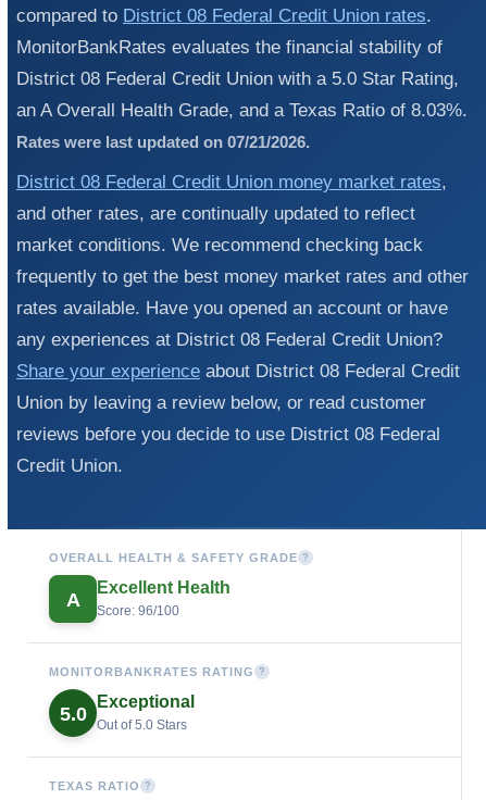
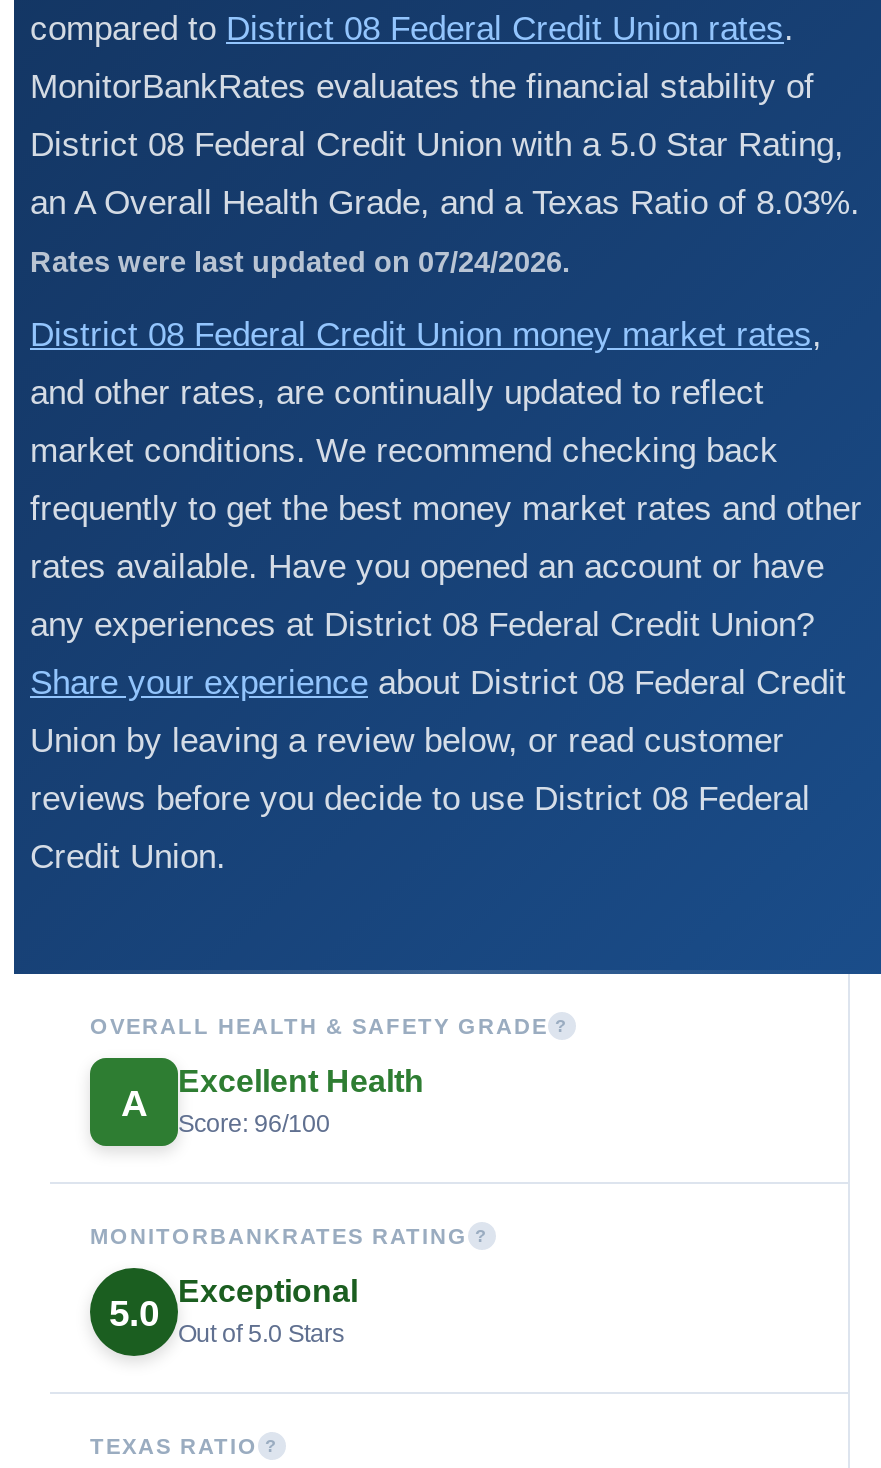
[16,134,310,151] Rates were last updated on 07/21/2026. -> [30,246,570,278] Rates were last updated on 07/24/2026.

